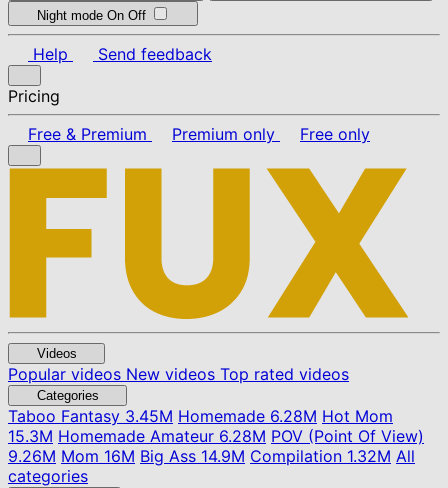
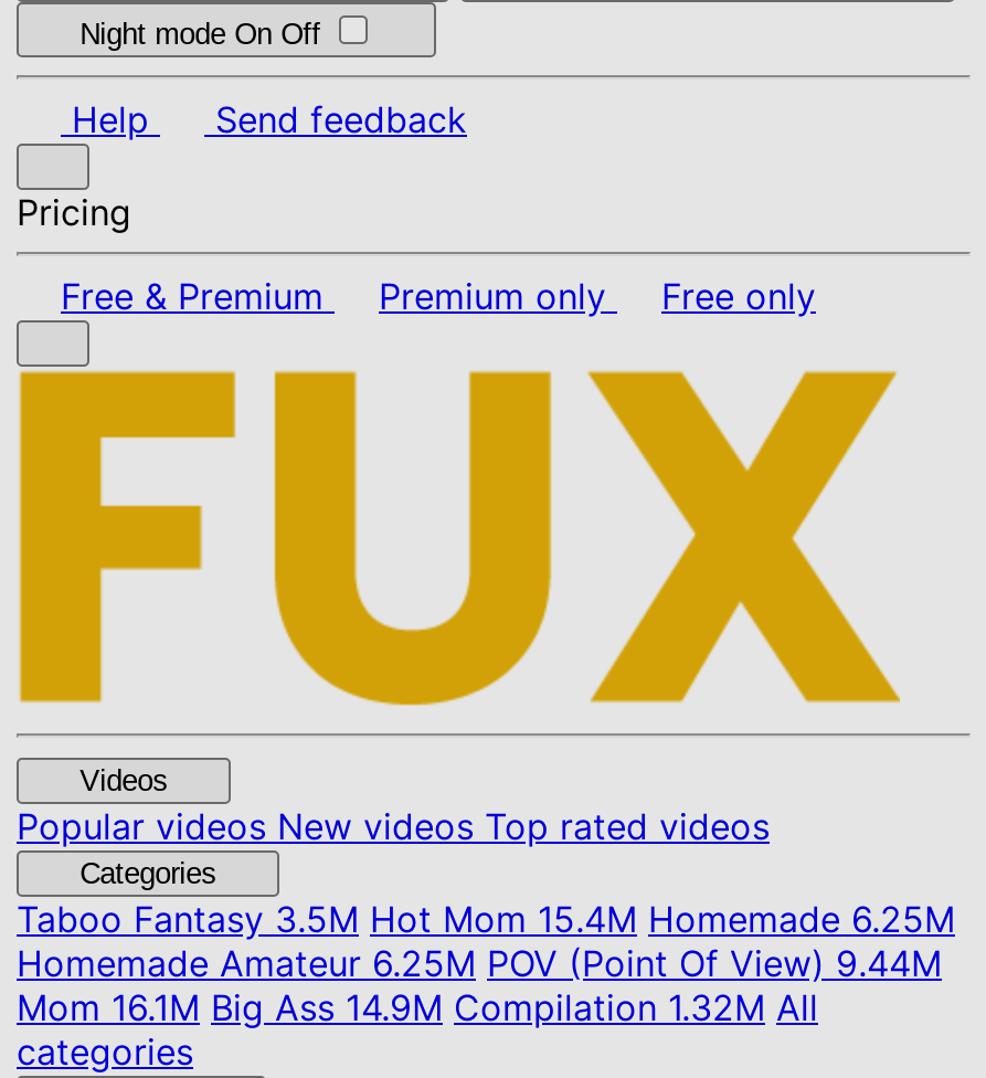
[8,406,424,466] Taboo Fantasy3.45M Homemade 6.28M Hot Mom | 15.3M Homemade Amateur 6.28M POV (Point Of View) | 9.26M Mom 16M Big Ass 14.9M Compilation 1.32M All -> [17,897,955,1029] Taboo Fantasy3.5M Hot Mom 15.4M Homemade 6.25M | Homemade Amateur 6.25M POV (Point Of View) 9.44M | Mom 16.1M Big Ass 14.9M Compilation 1.32M All

